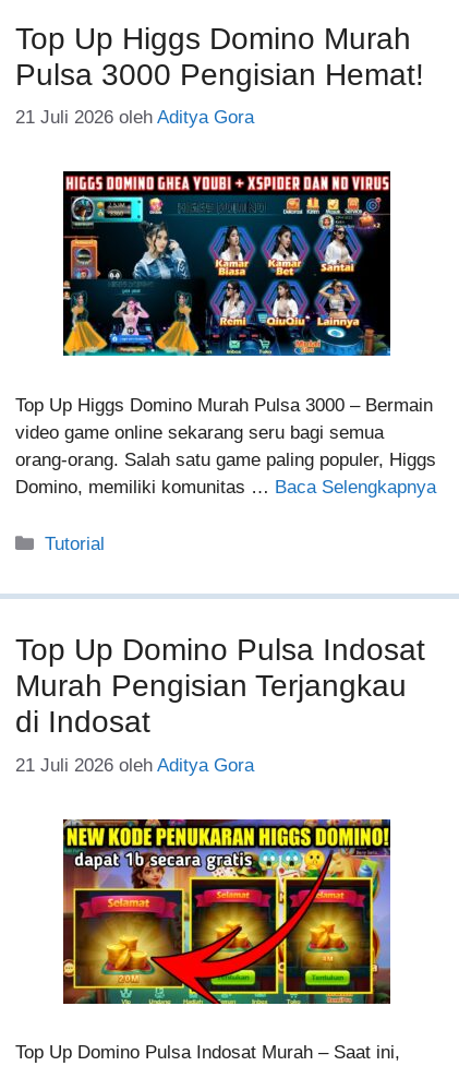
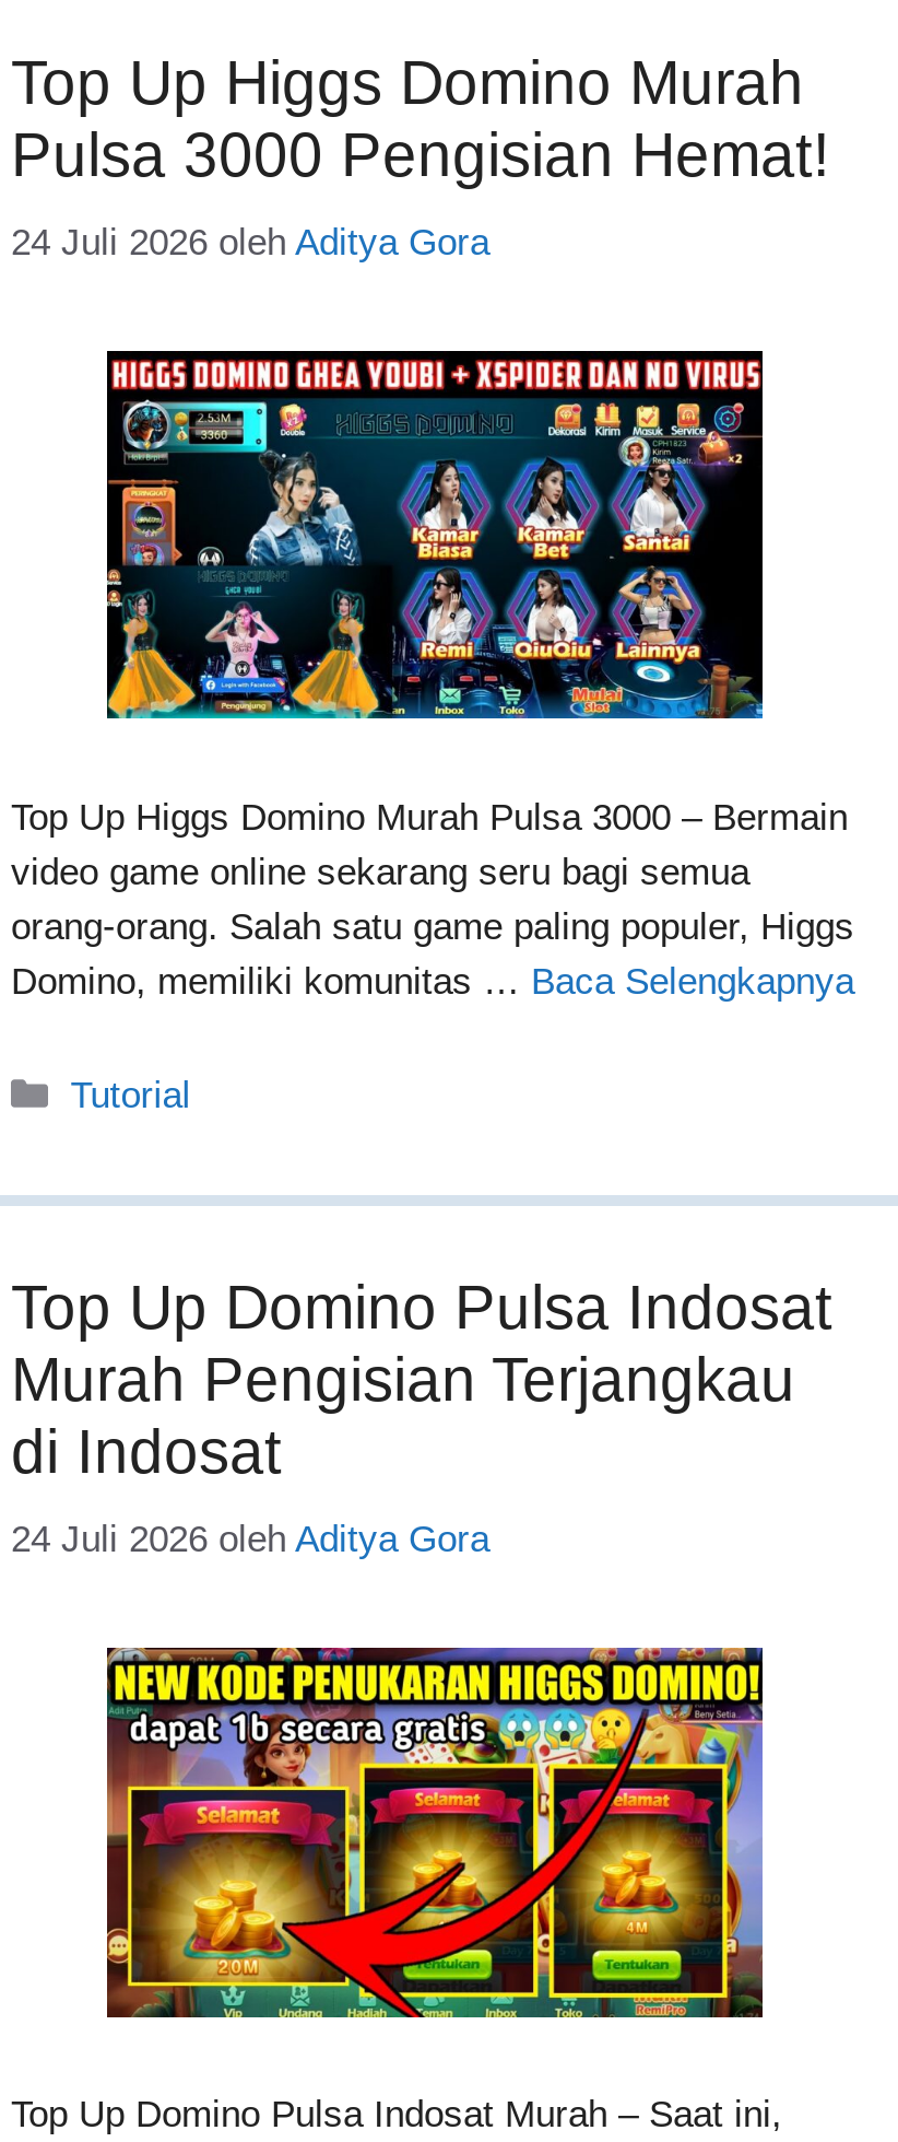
[15,107,254,128] 21 Juli 2026 oleh Aditya Gora -> [11,221,489,262] 24 Juli 2026 oleh Aditya Gora
[15,754,254,775] 21 Juli 2026 oleh Aditya Gora -> [11,1518,489,1560] 24 Juli 2026 oleh Aditya Gora

